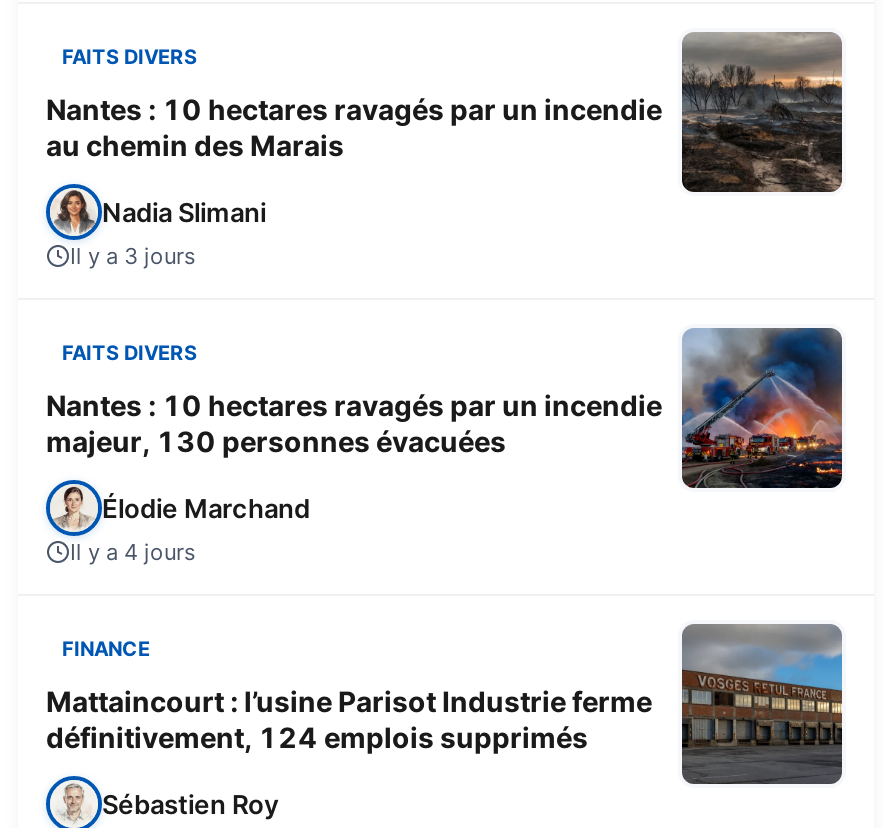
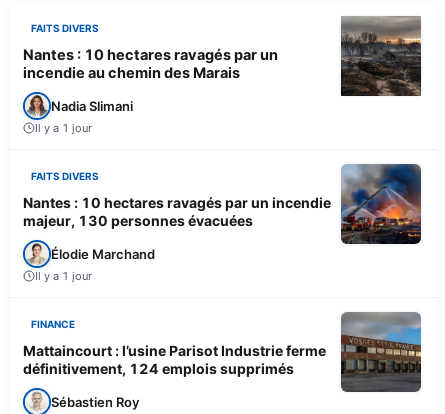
[70,241,196,269] Il y a 3 jours -> [35,121,92,135] Il y a 1 jour
[70,537,196,565] Il y a 4 jours -> [35,269,92,283] Il y a 1 jour

